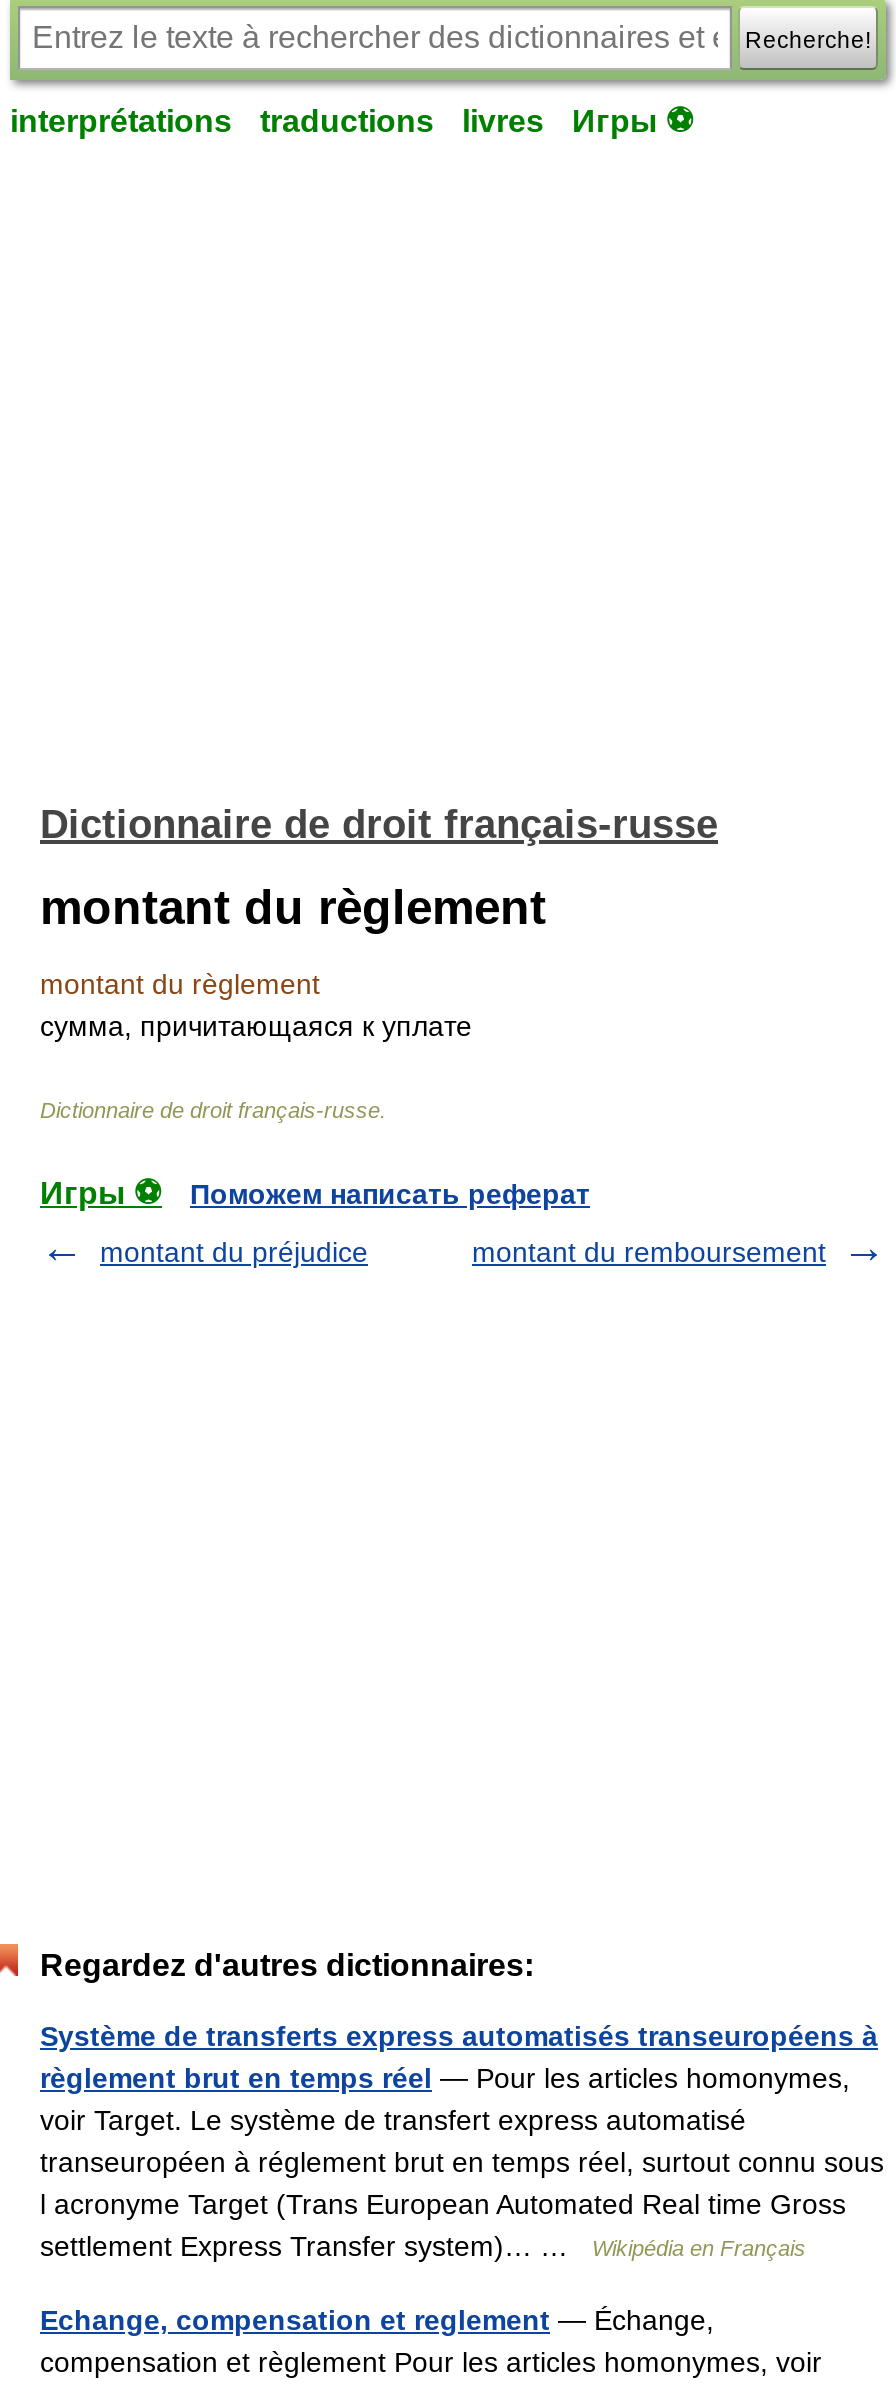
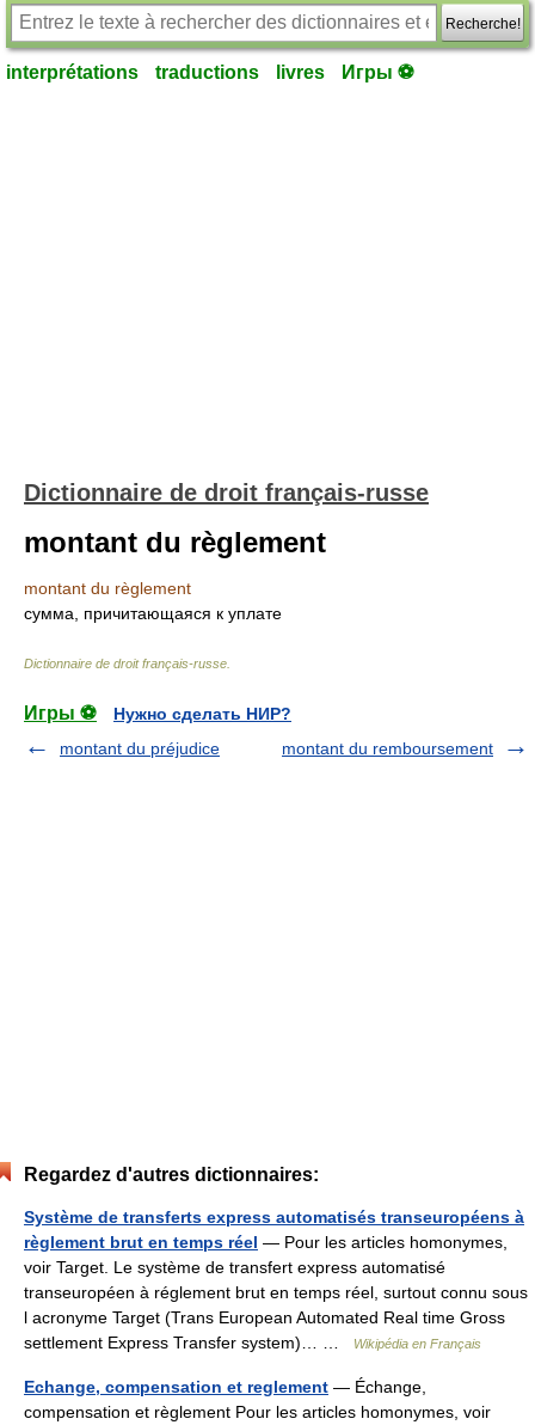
[190,1178,590,1210] Поможем написать реферат -> [113,704,291,723] Нужно сделать НИР?

